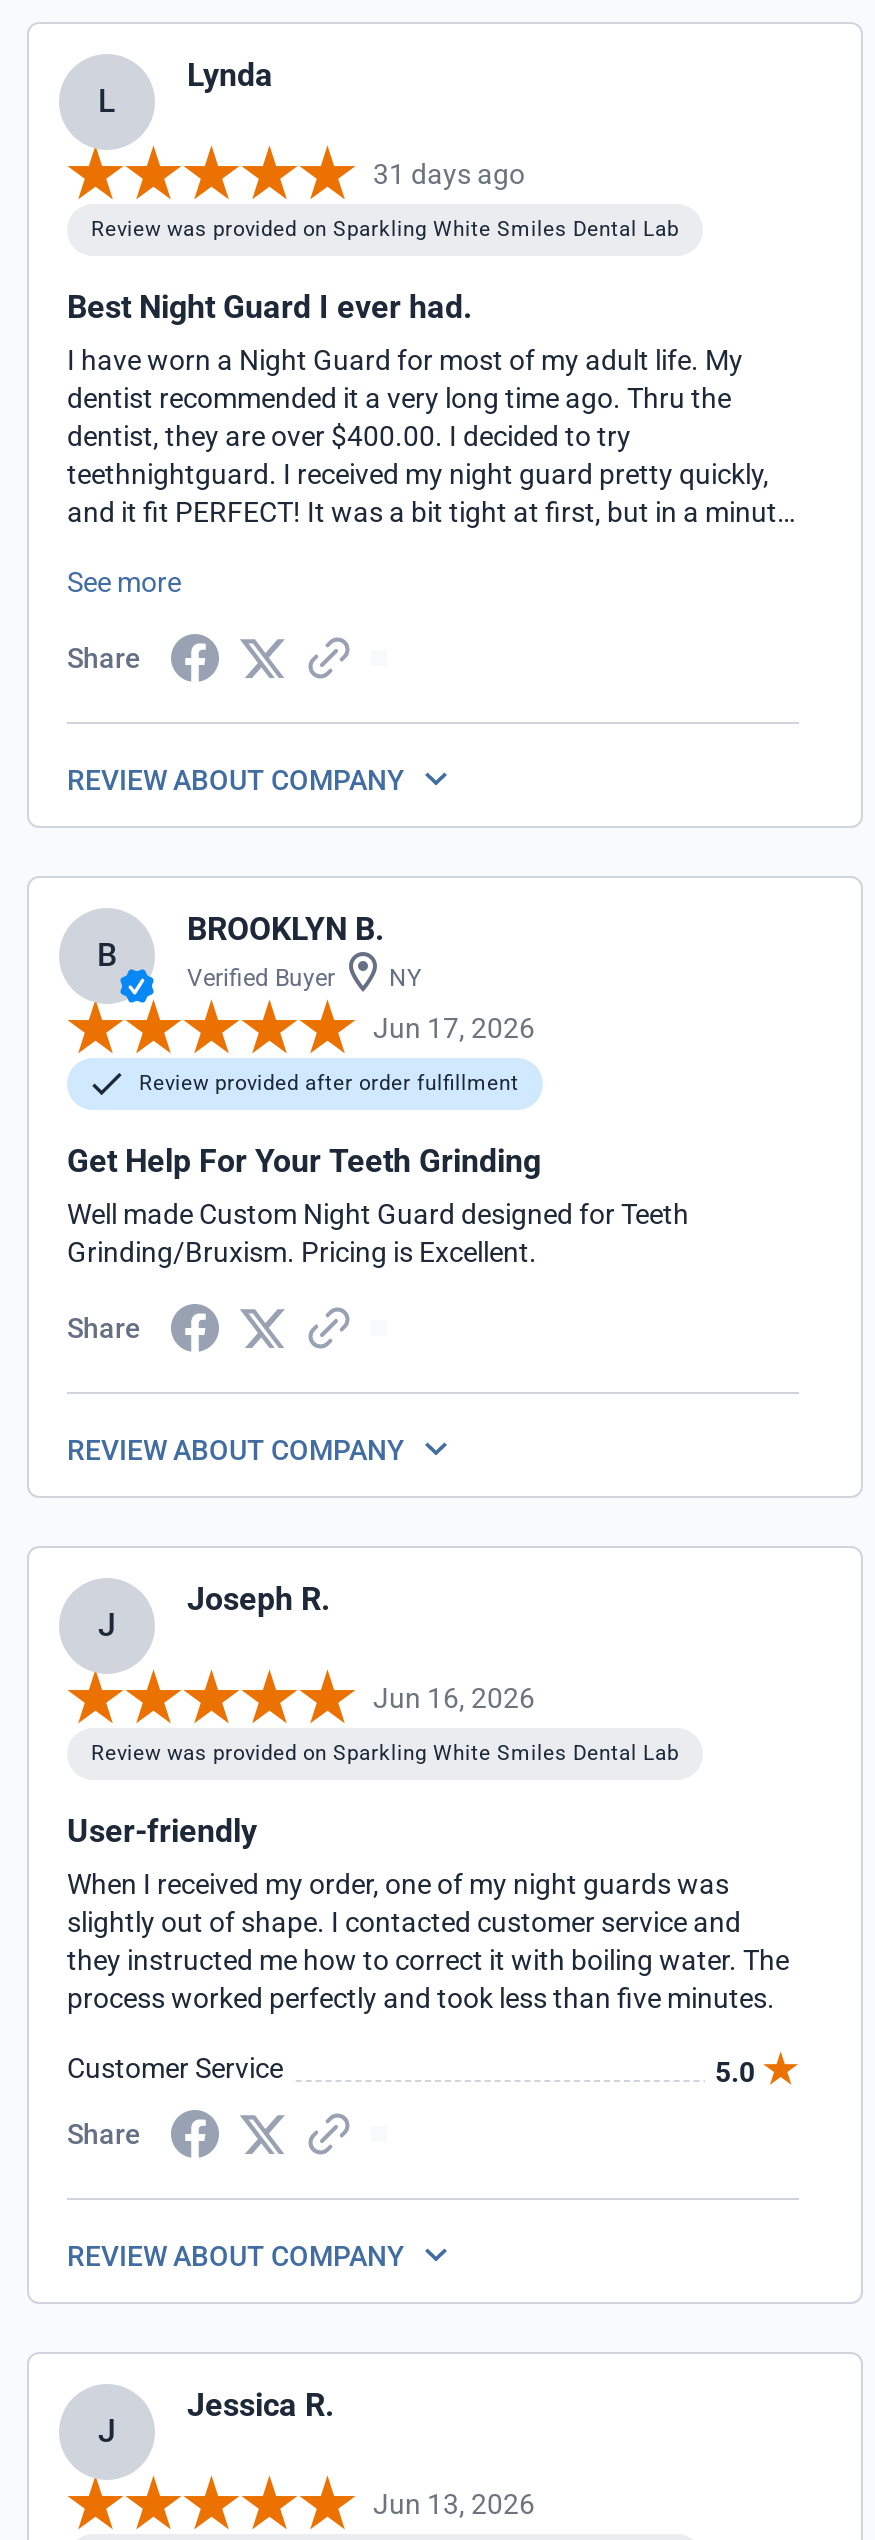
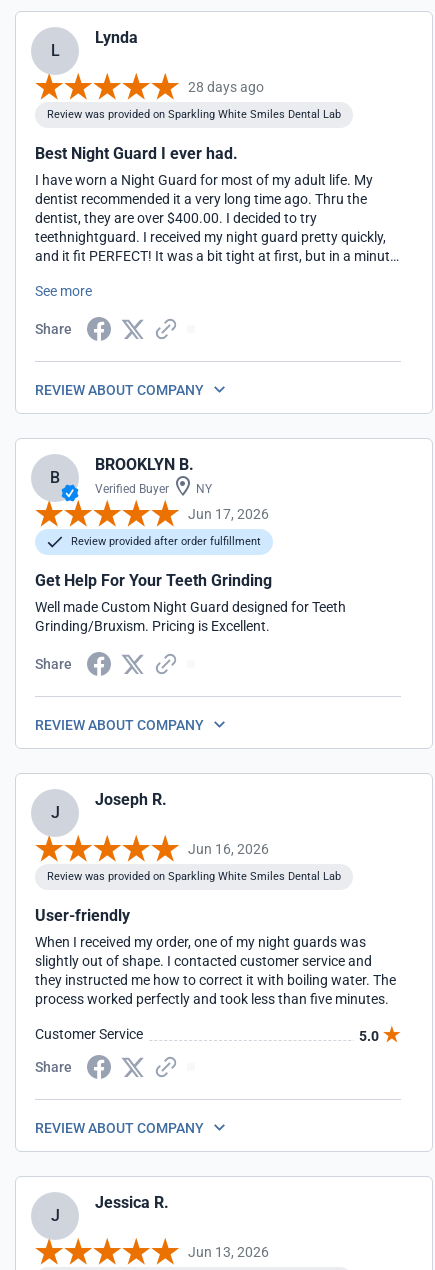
[373,157,525,189] 31 days ago -> [188,78,264,94] 28 days ago

